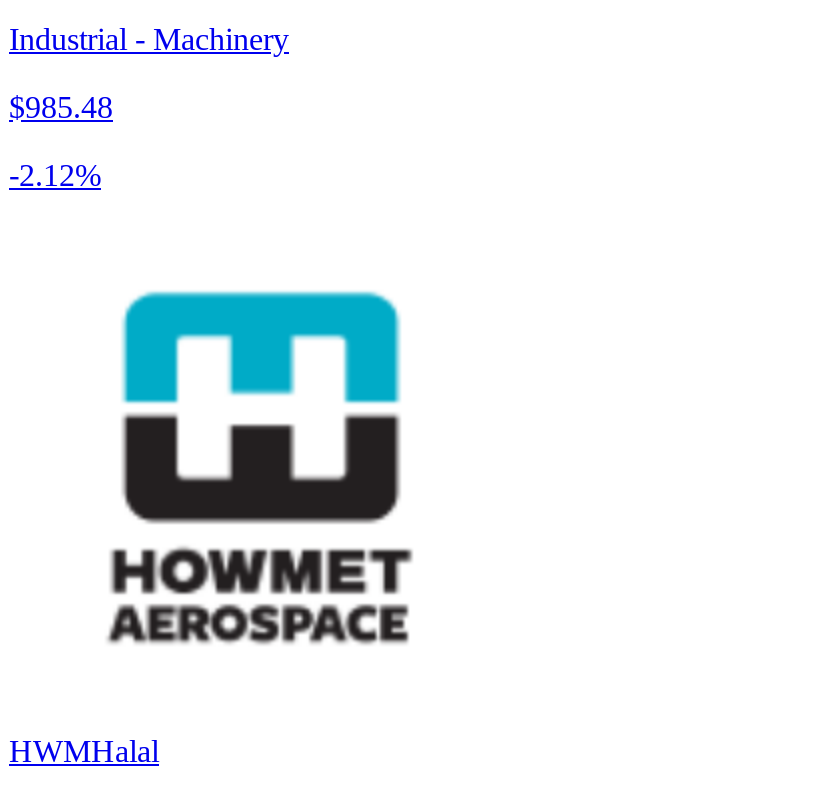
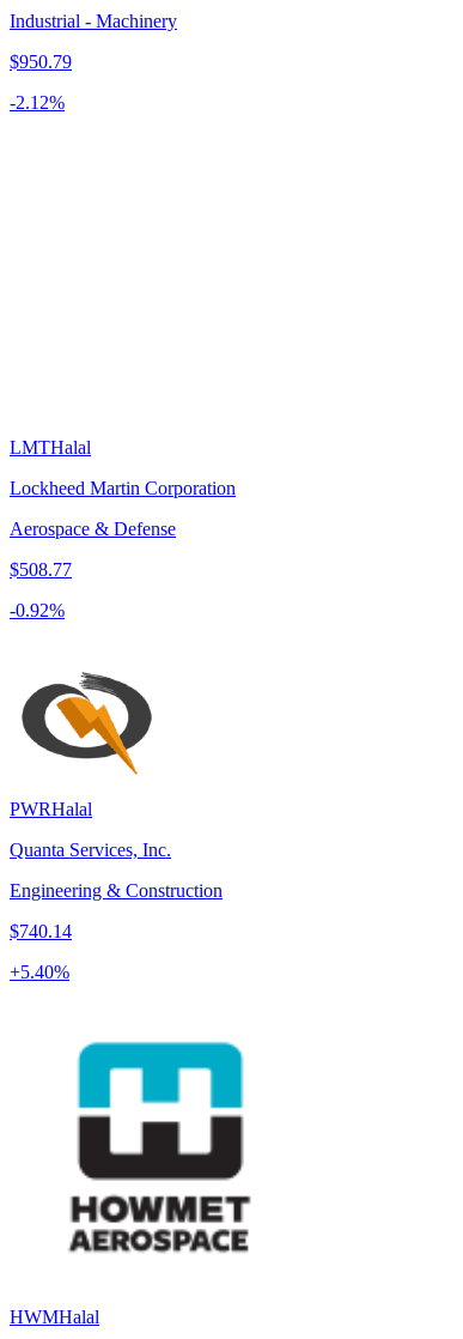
[9,89,113,123] $985.48 -> [10,51,72,72] $950.79
none -> [10,437,236,620] LMTHalal | Lockheed Martin Corporation | Aerospace & Defense | $508.77 | -0.92%
none -> [10,672,223,982] [image] | PWR Halal | Quanta Services, Inc. | Engineering & Construction | $740.14 | +5.40%

